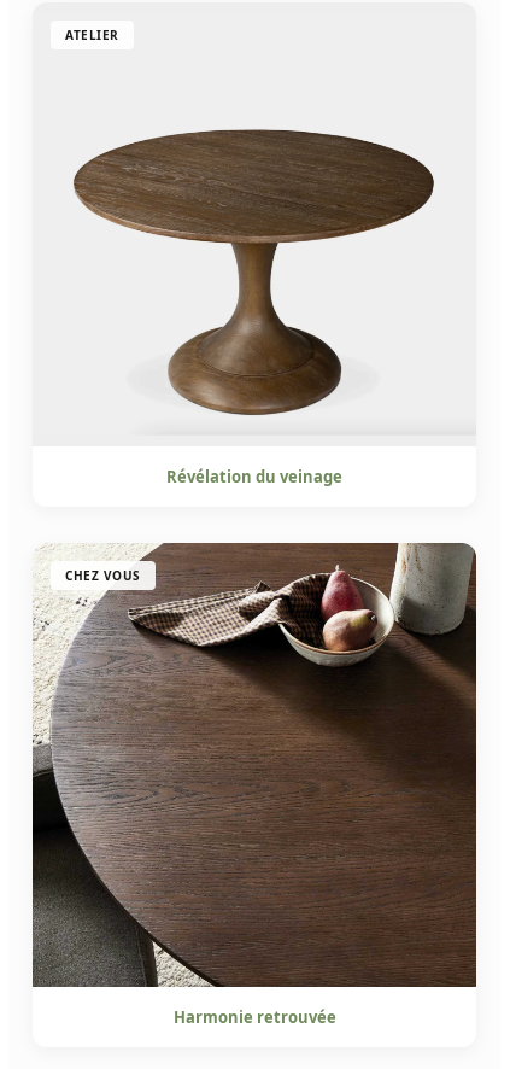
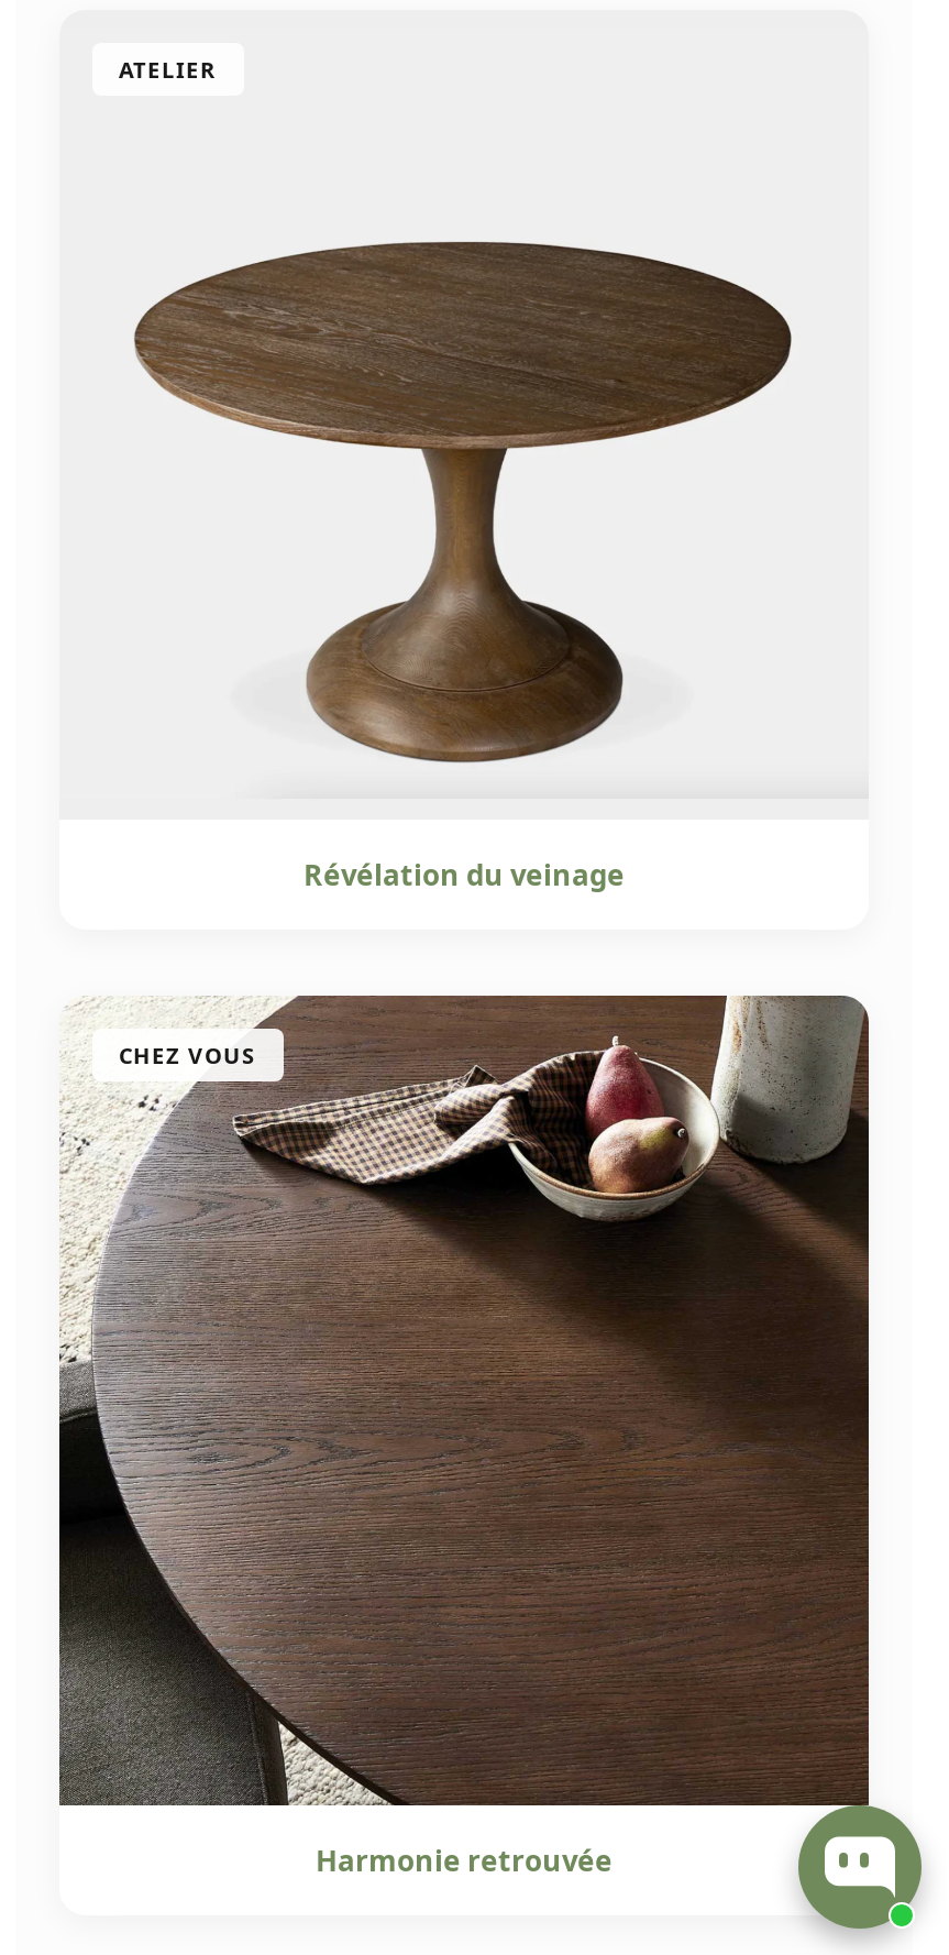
none -> [796,1805,924,1942] [image]

